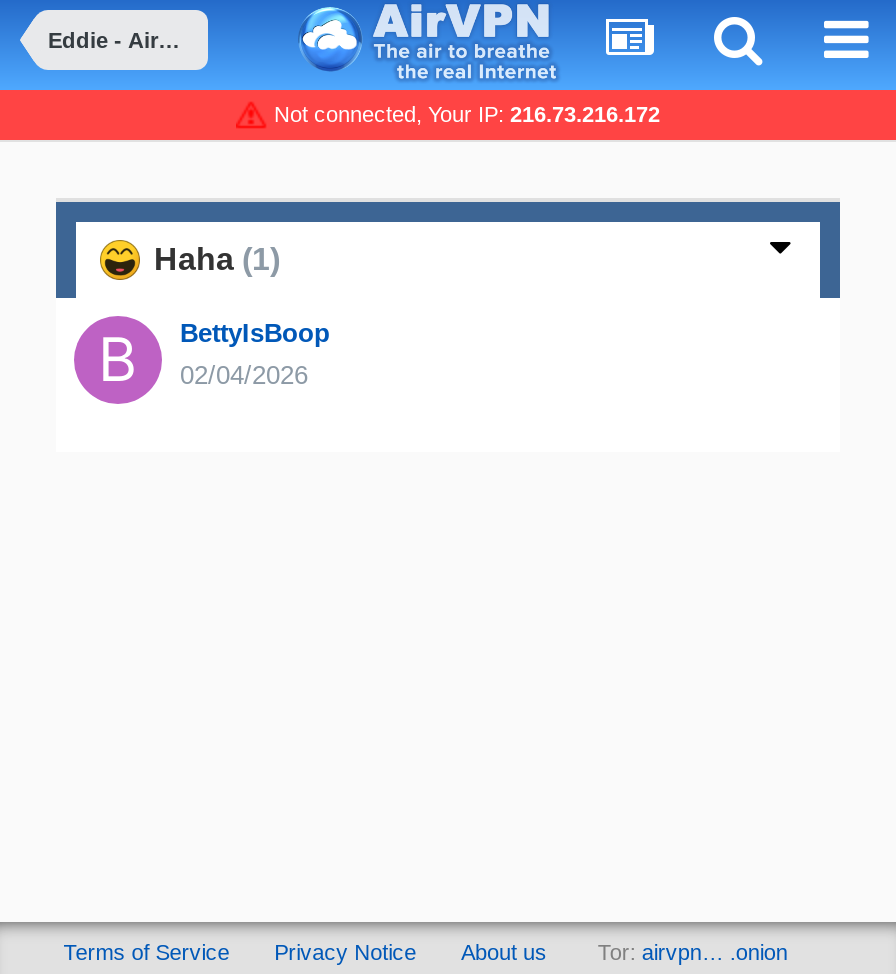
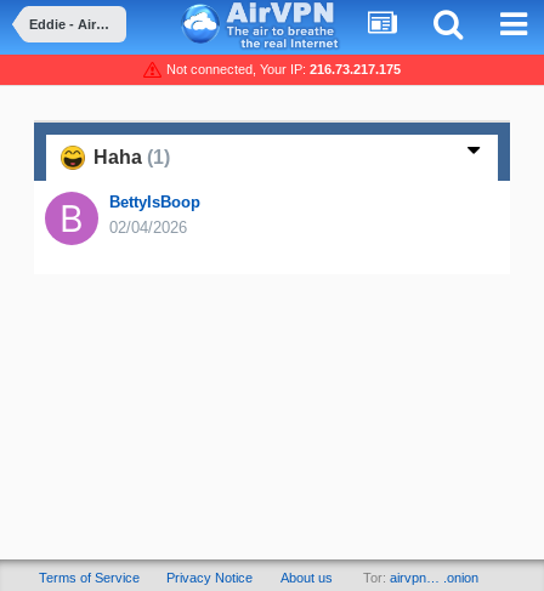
[268,102,660,126] Not connected, Your IP: 216.73.216.172 -> [163,62,401,77] Not connected, Your IP: 216.73.217.175

